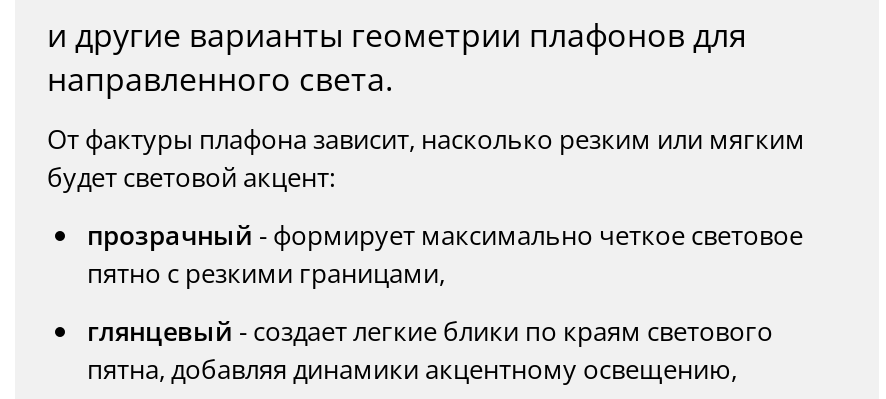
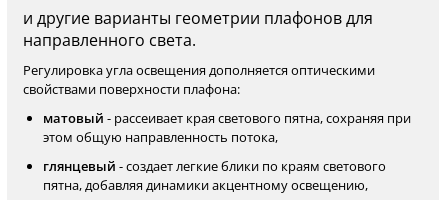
[47,121,805,195] От фактуры плафона зависит, насколько резким или мягким | будет световой акцент: -> [23,61,375,98] Регулировка угла освещения дополняется оптическими | свойствами поверхности плафона:
[87,217,803,291] прозрачный - формирует максимально четкое световое | пятно с резкими границами, -> [43,109,411,146] матовый - рассеивает края светового пятна, сохраняя при | этом общую направленность потока,

